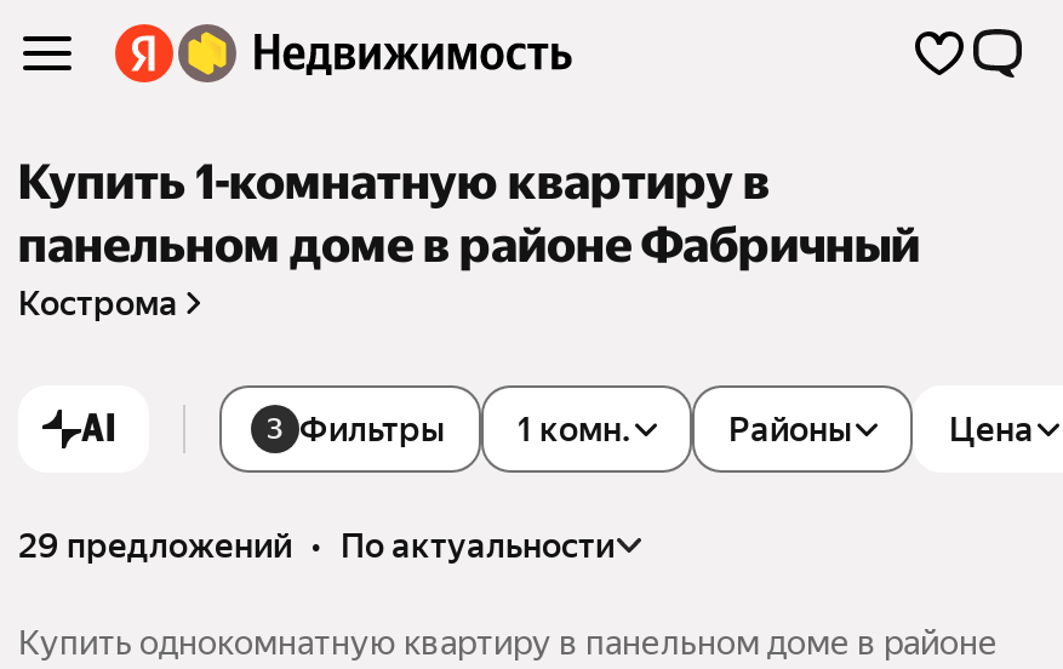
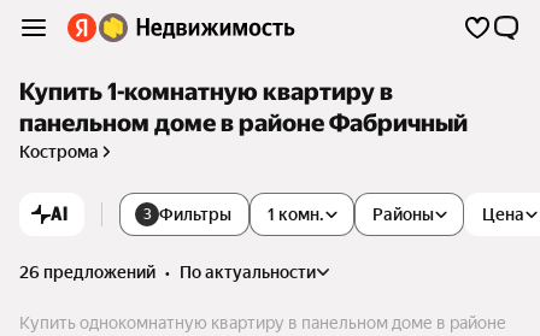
[18,526,615,565] 29 предложений • по актуальности -> [19,263,316,282] 26 предложений • по актуальности

